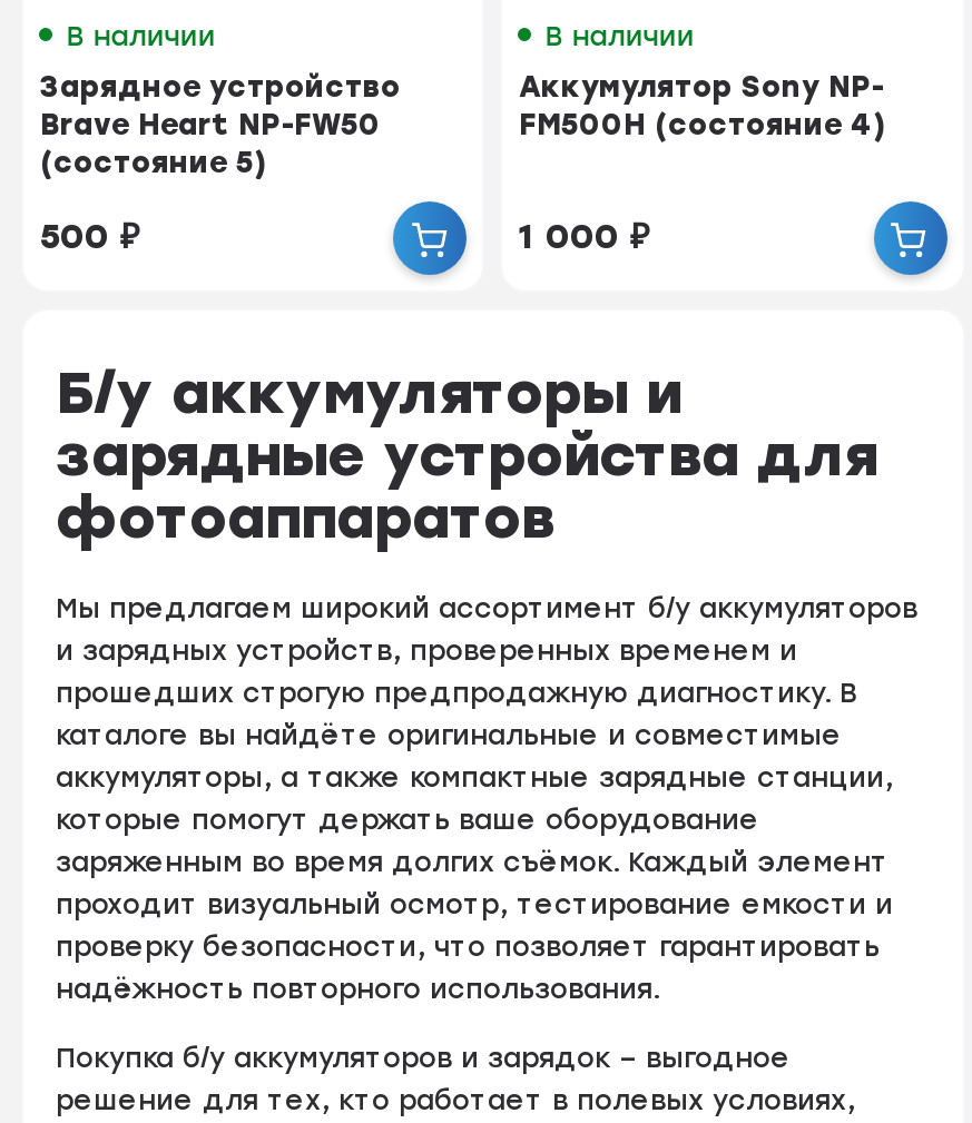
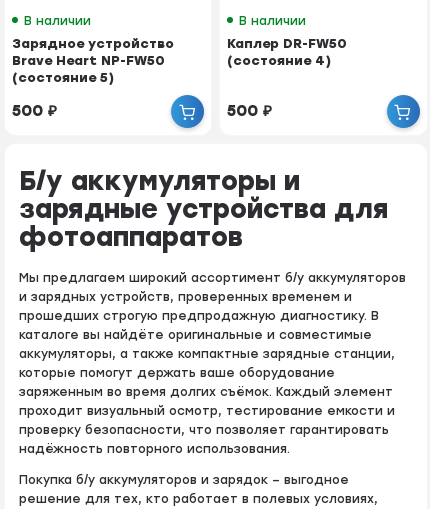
[519,69,886,140] Аккумулятор Sony NP- | FM500H (состояние 4) -> [227,35,347,67] Каплер DR-FW50 | (состояние 4)
[519,217,650,257] 1 000 ₽ -> [227,102,272,120] 500 ₽

